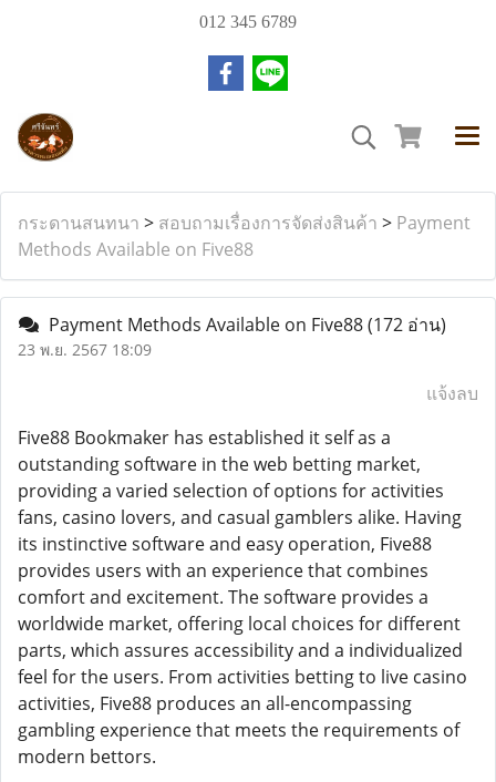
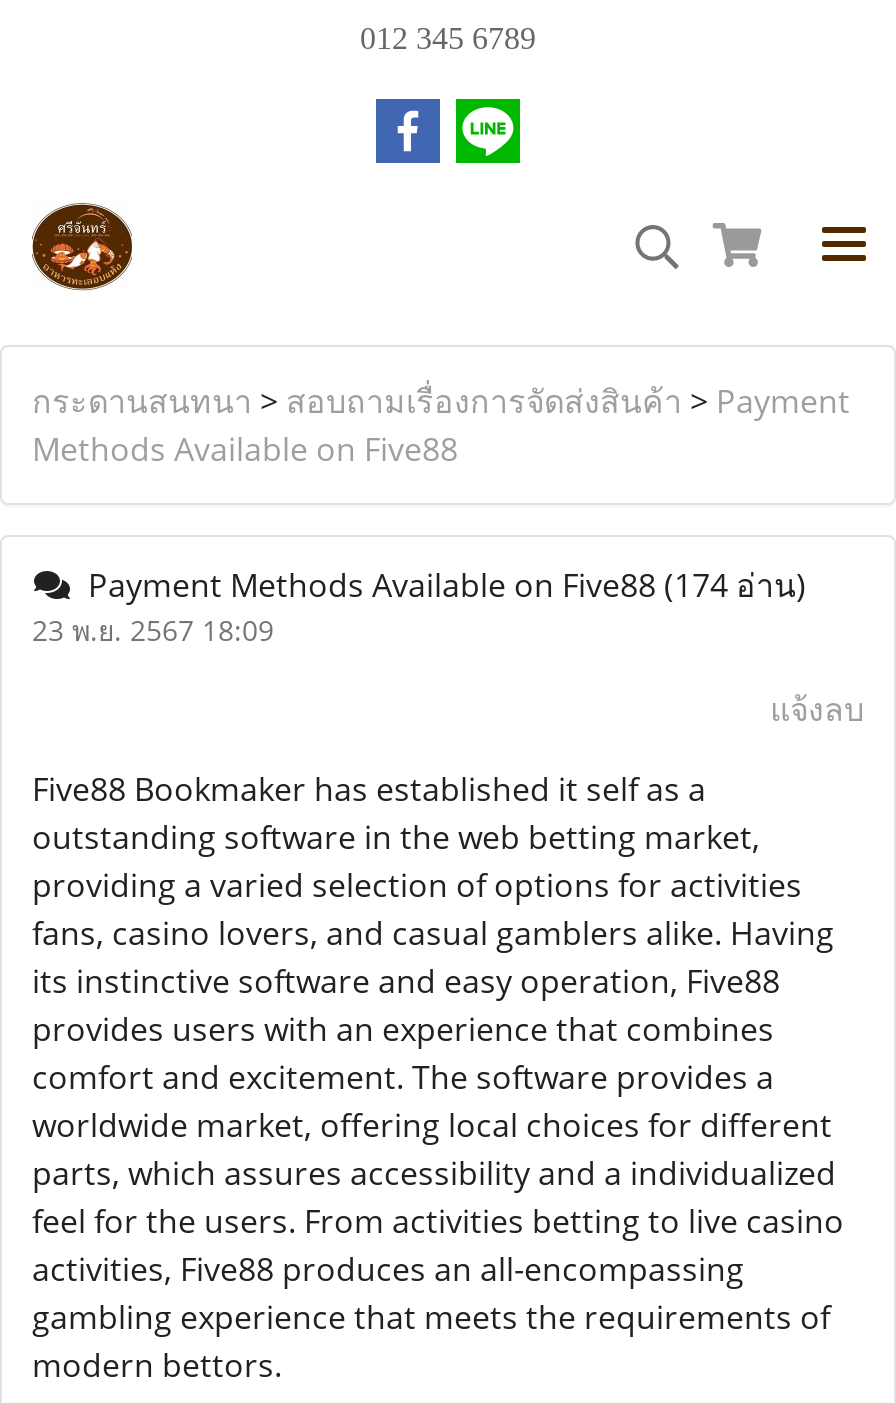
[40,312,446,337] Payment Methods Available on Five88 (172 อ่าน) -> [72,563,806,607] Payment Methods Available on Five88 (174 อ่าน)

